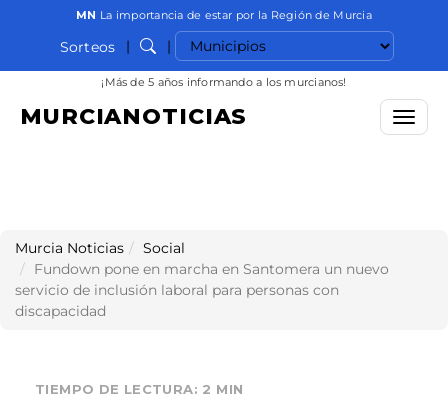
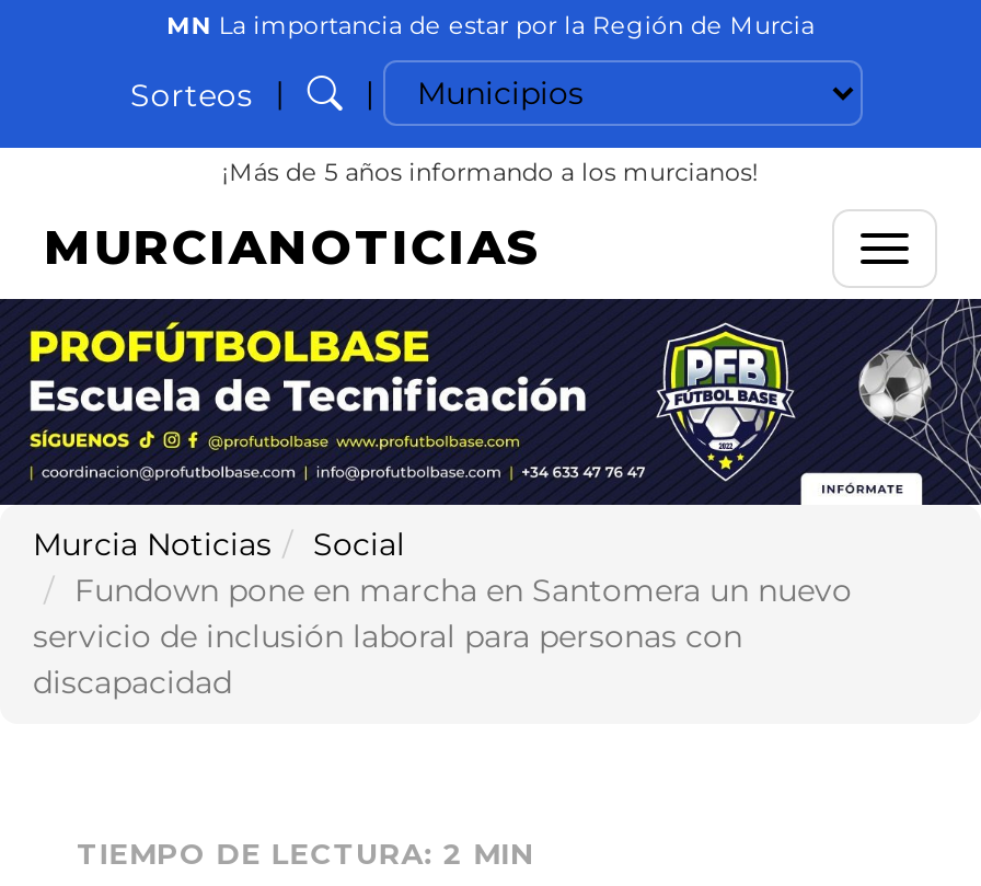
none -> [7,297,974,509] [image]

